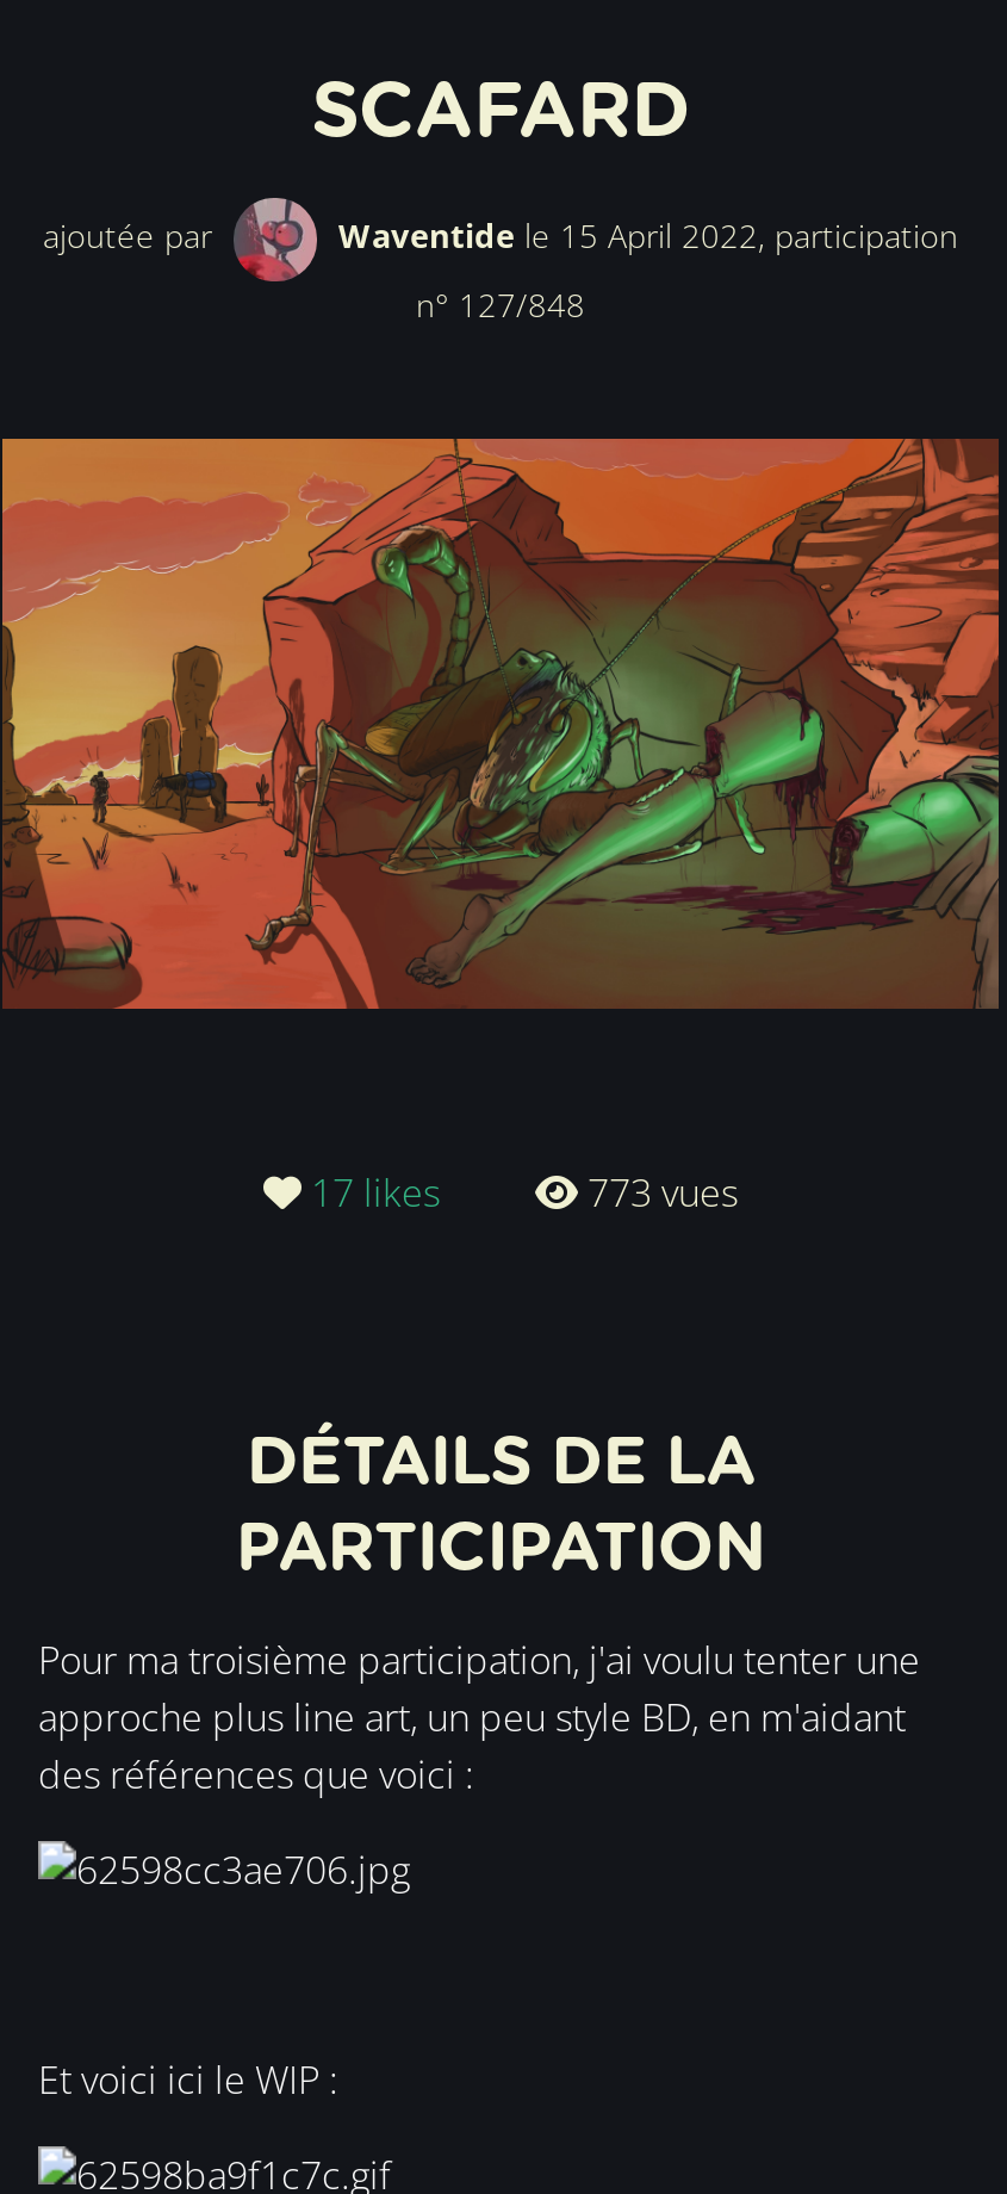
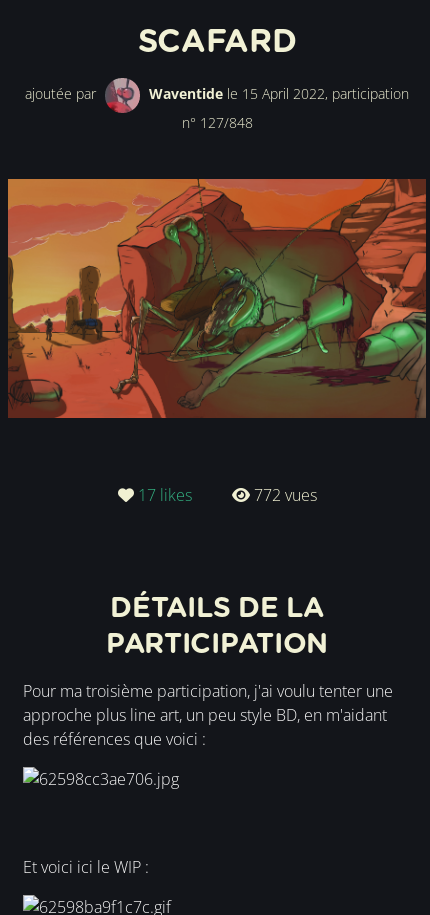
[578,1166,738,1218] 773 vues -> [249,484,316,506] 772 vues

